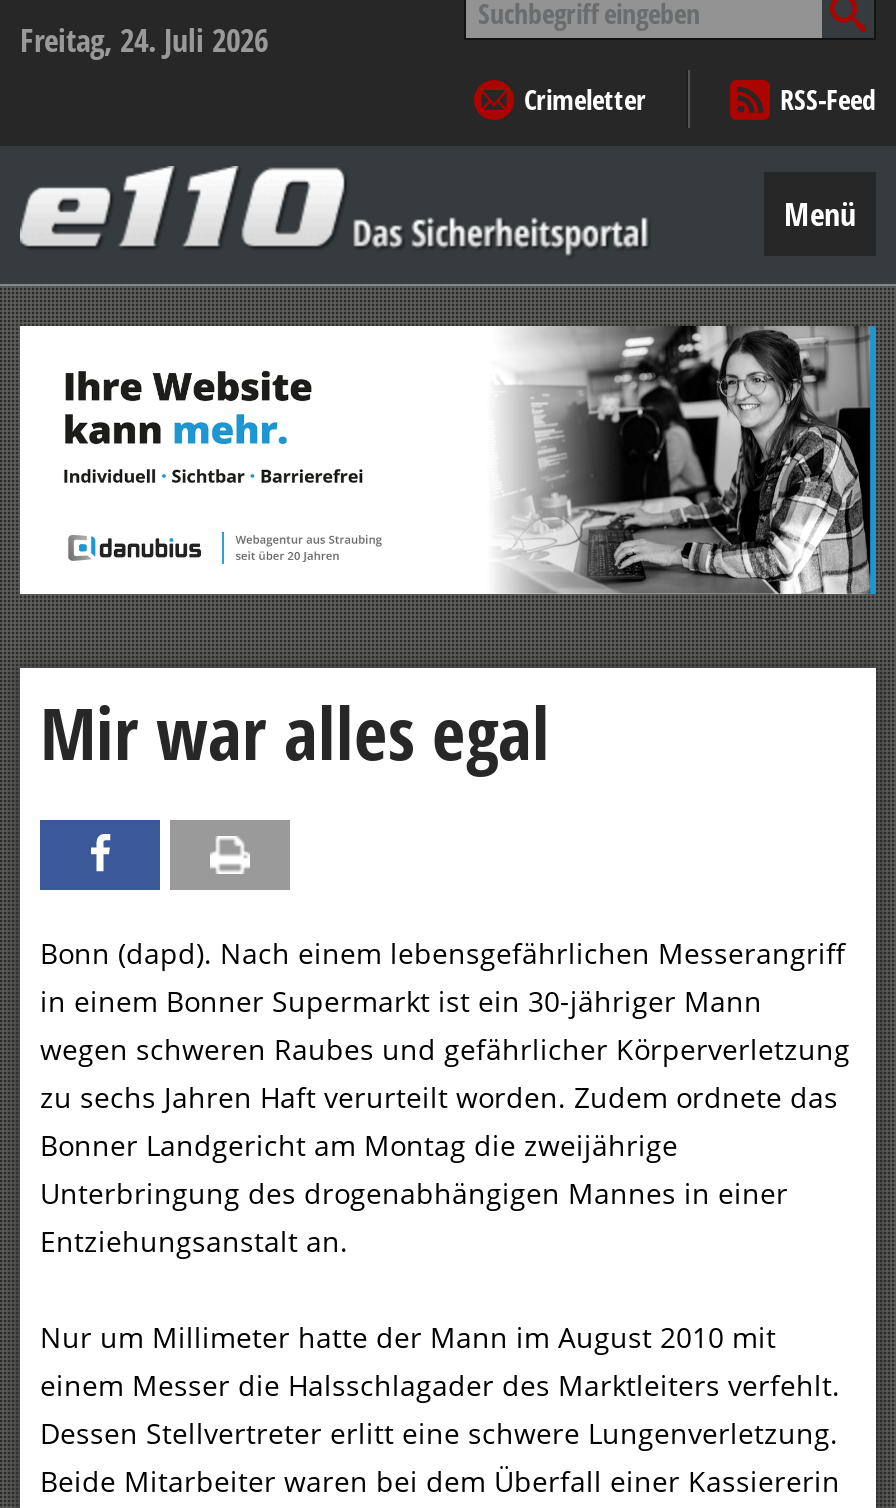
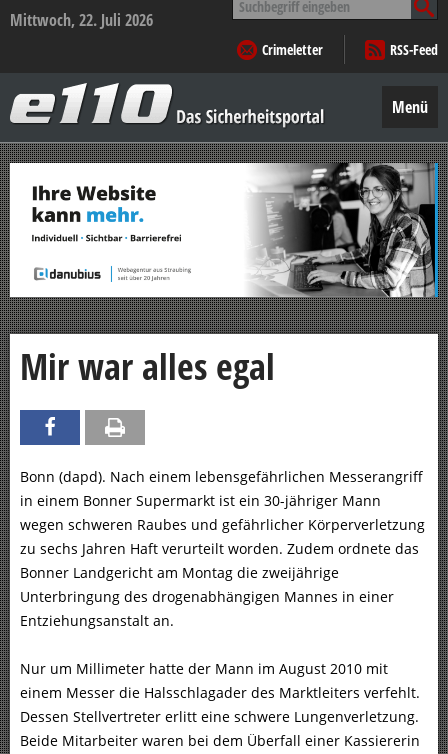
[20,18,268,62] Freitag, 24. Juli 2026 -> [10,9,153,31] Mittwoch, 22. Juli 2026

